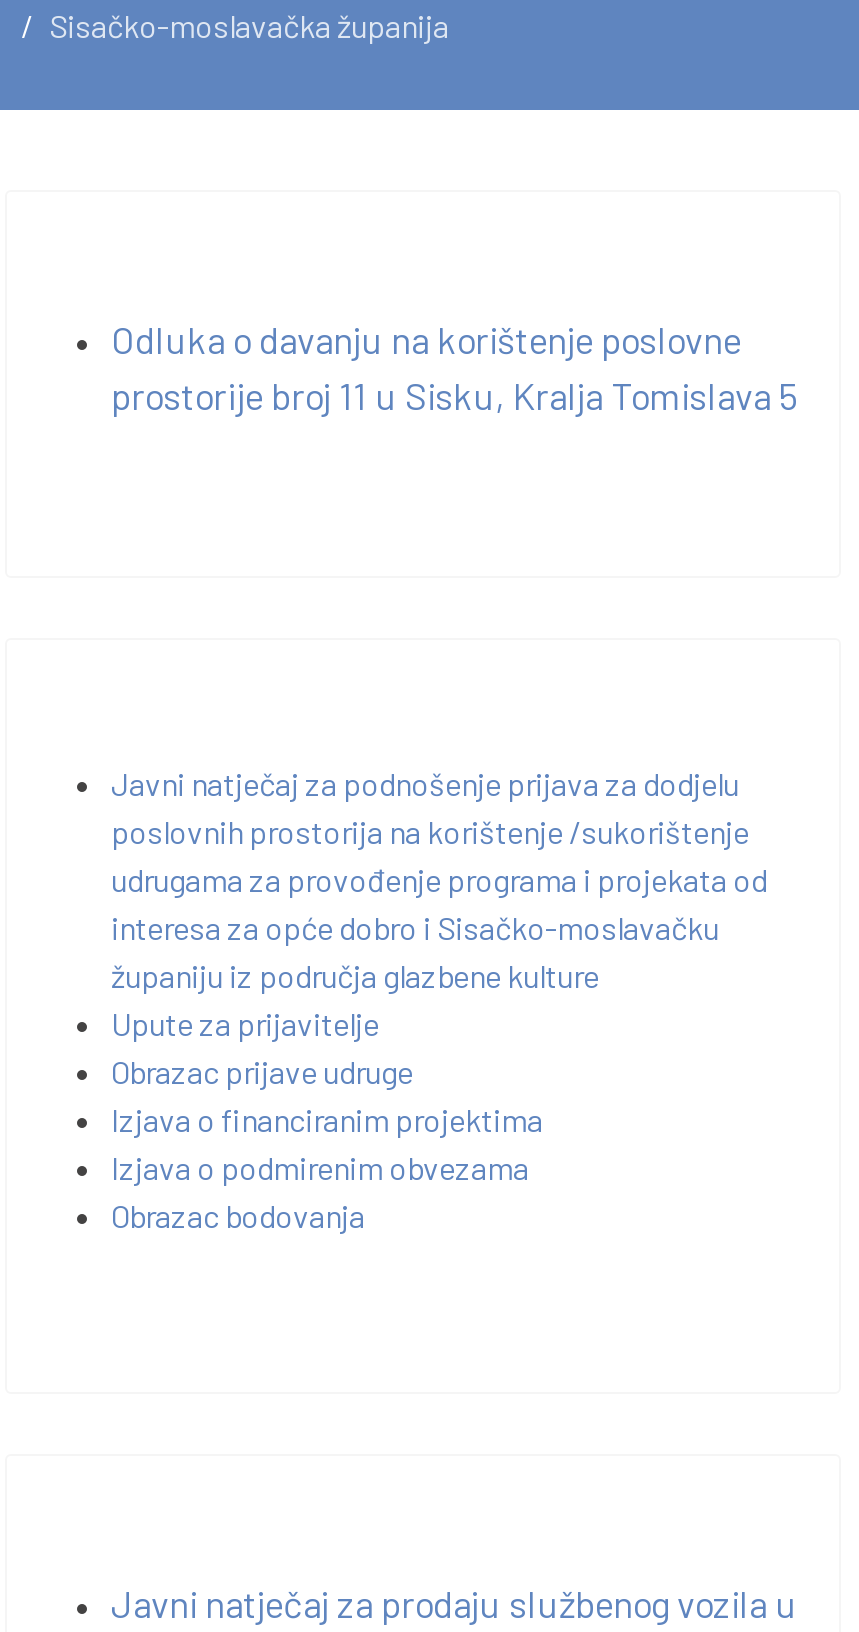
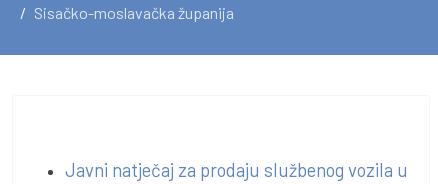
[111,316,797,418] Odluka o davanju na korištenje poslovne | prostorije broj 11 u Sisku, Kralja Tomislava 5 -> none
[111,764,767,1234] Javni natječaj za podnošenje prijava za dodjelu | poslovnih prostorija na korištenje /sukorištenje | udrugama za provođenje programa i projekata od | interesa za opće dobro i Sisačko-moslavačku | županiju iz područja glazbene kulture | Upute za prijavitelje | Obrazac prijave udruge | Izjava o financiranim projektima | Izjava o podmirenim obvezama | Obrazac bodovanja -> none

